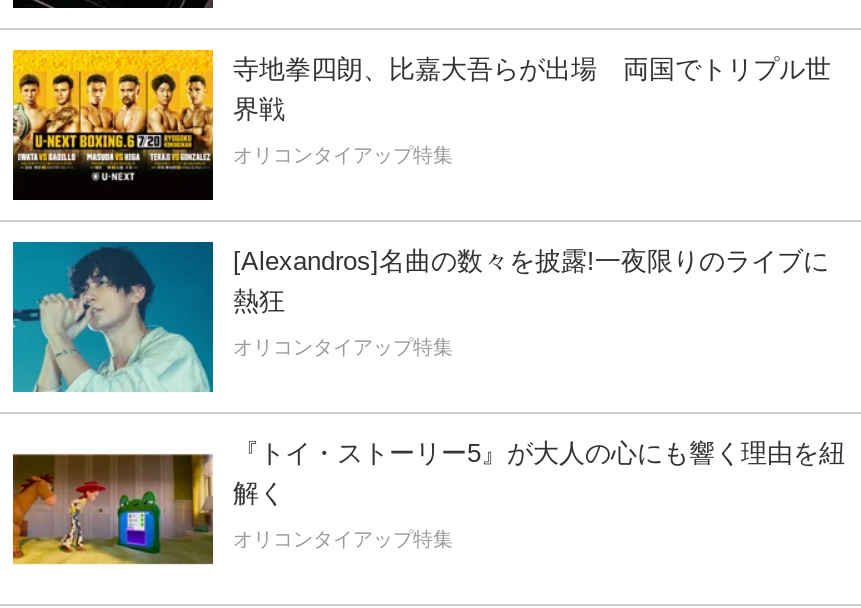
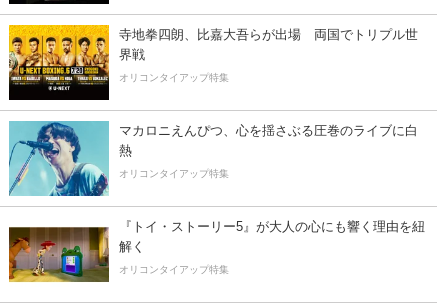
[11,242,829,392] [image] | [Alexandros]名曲の数々を披露!一夜限りのライブに | 熱狂 -> [9,121,418,197] [image] | マカロニえんぴつ、心を揺さぶる圧巻のライブに白 | 熱

